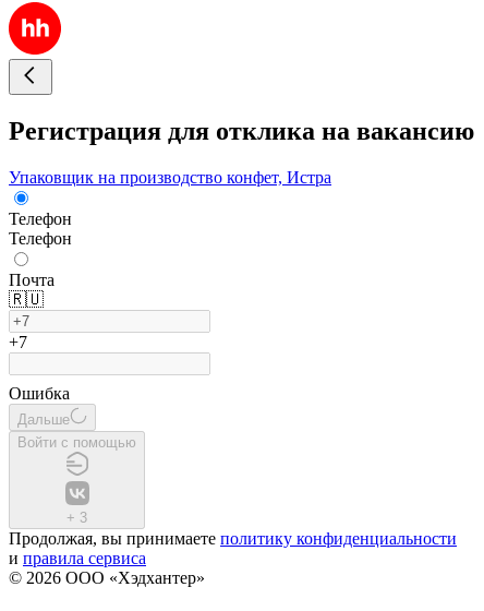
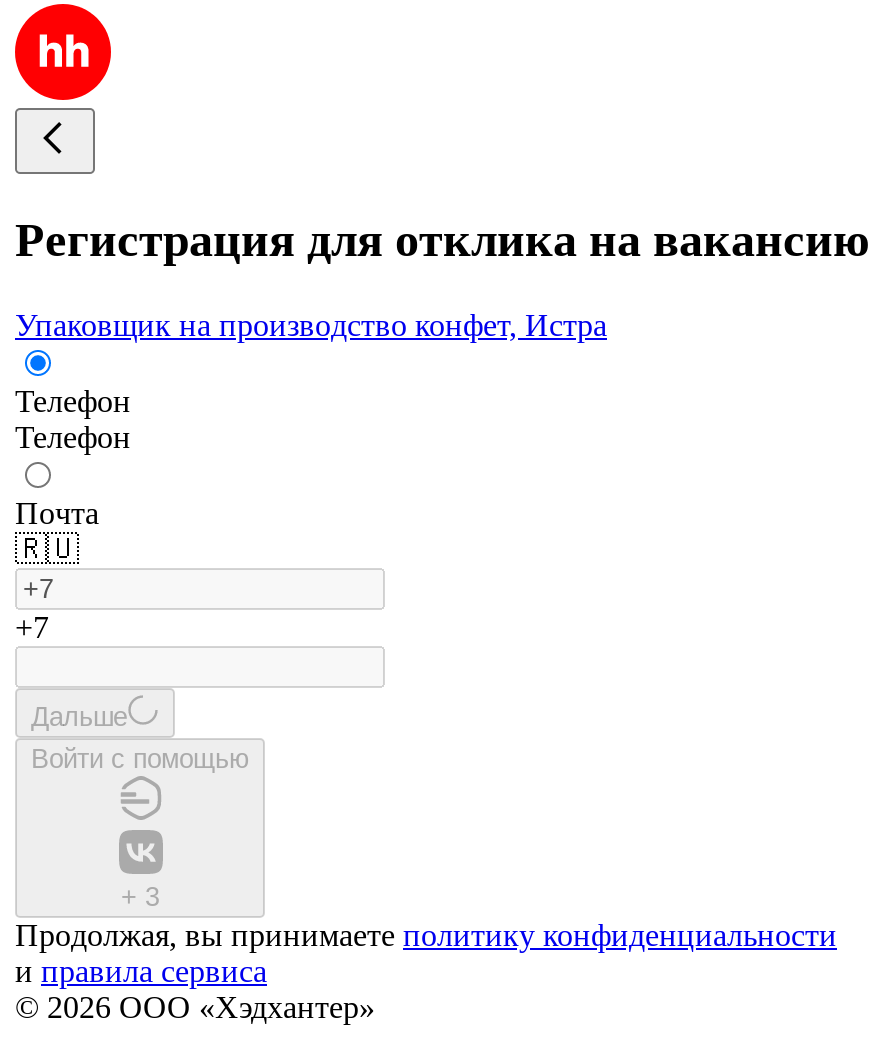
[9,384,70,402] Ошибка -> none

